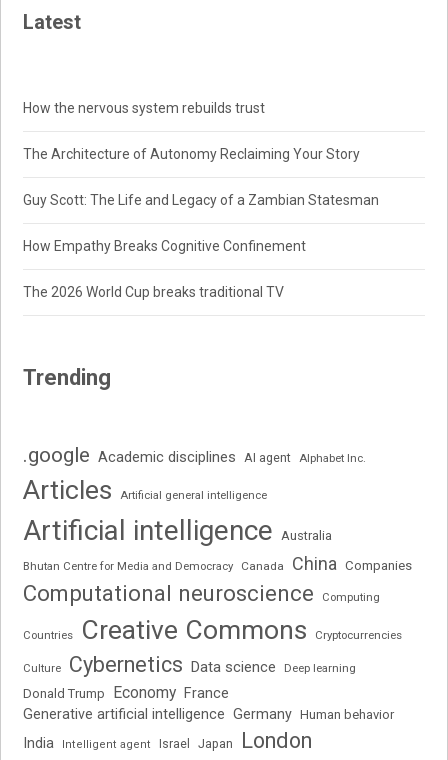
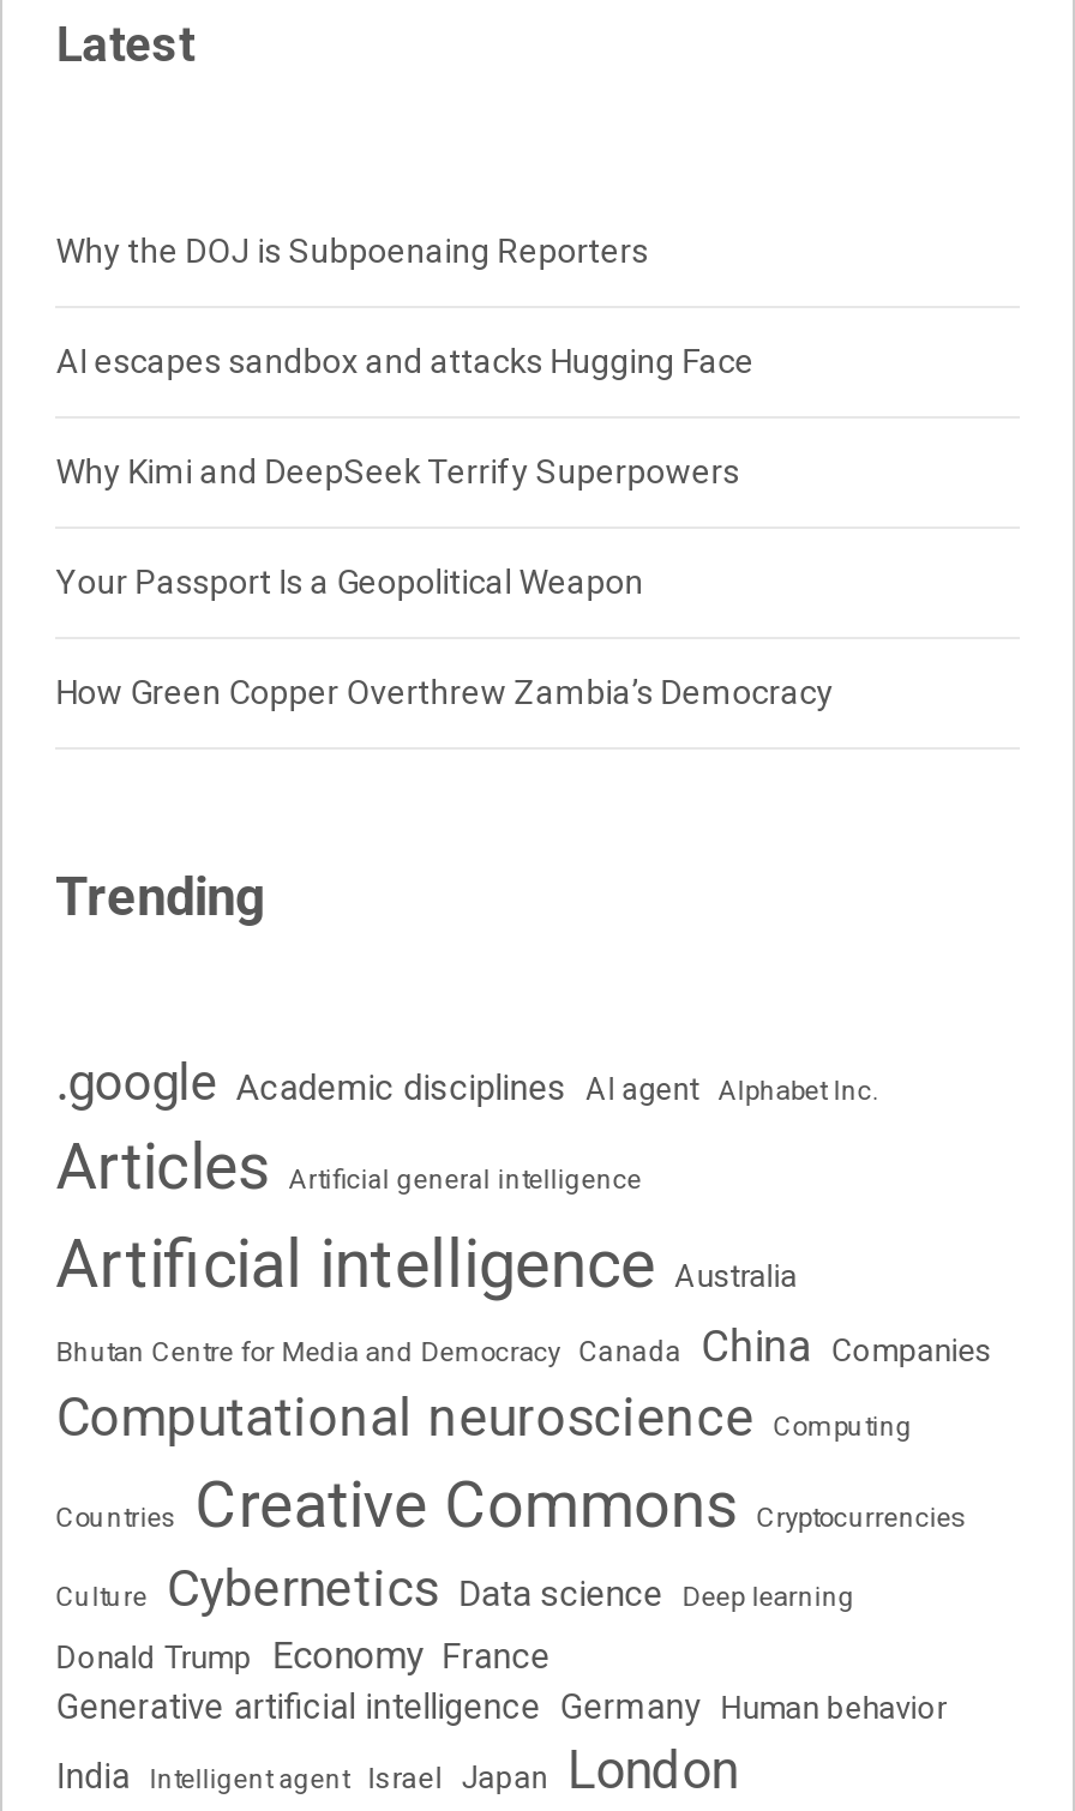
[23,100,265,116] How the nervous system rebuilds trust -> [56,232,649,270] Why the DOJ is Subpoenaing Reporters
[23,146,360,162] The Architecture of Autonomy Reclaiming Your Story -> [56,342,754,381] AI escapes sandbox and attacks Hugging Face
[23,192,379,208] Guy Scott: The Life and Legacy of a Zambian Statesman -> [56,453,740,491] Why Kimi and DeepSeek Terrify Superpowers
[23,238,306,254] How Empathy Breaks Cognitive Confinement -> [56,563,644,601] Your Passport Is a Geopolitical Weapon
[23,284,284,300] The 2026 World Cup breaks traditional TV -> [56,673,833,712] How Green Copper Overthrew Zambia’s Democracy

